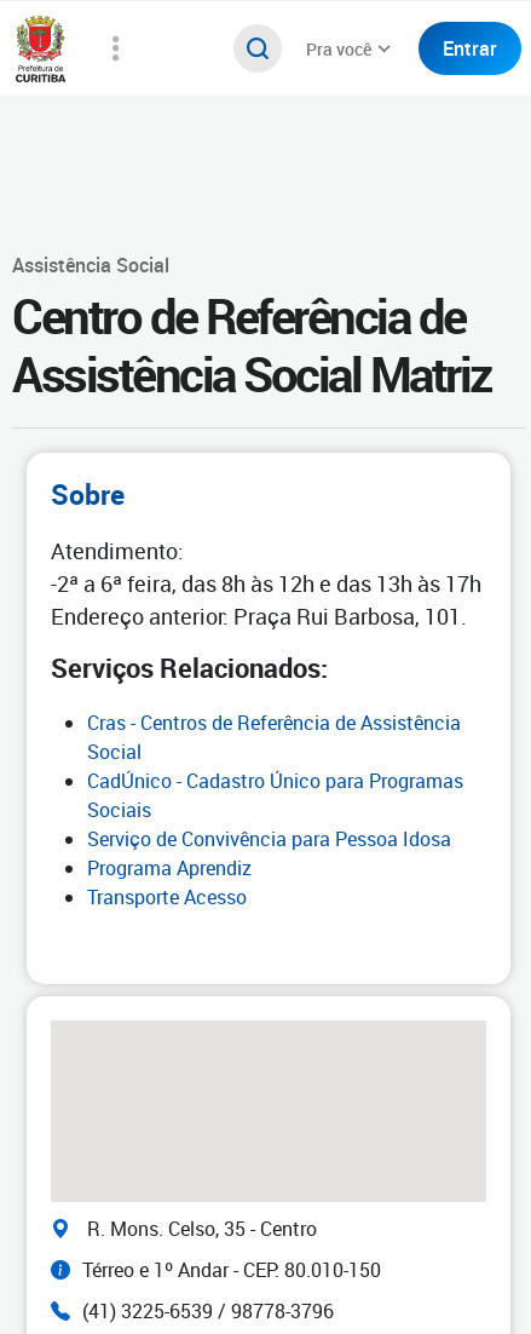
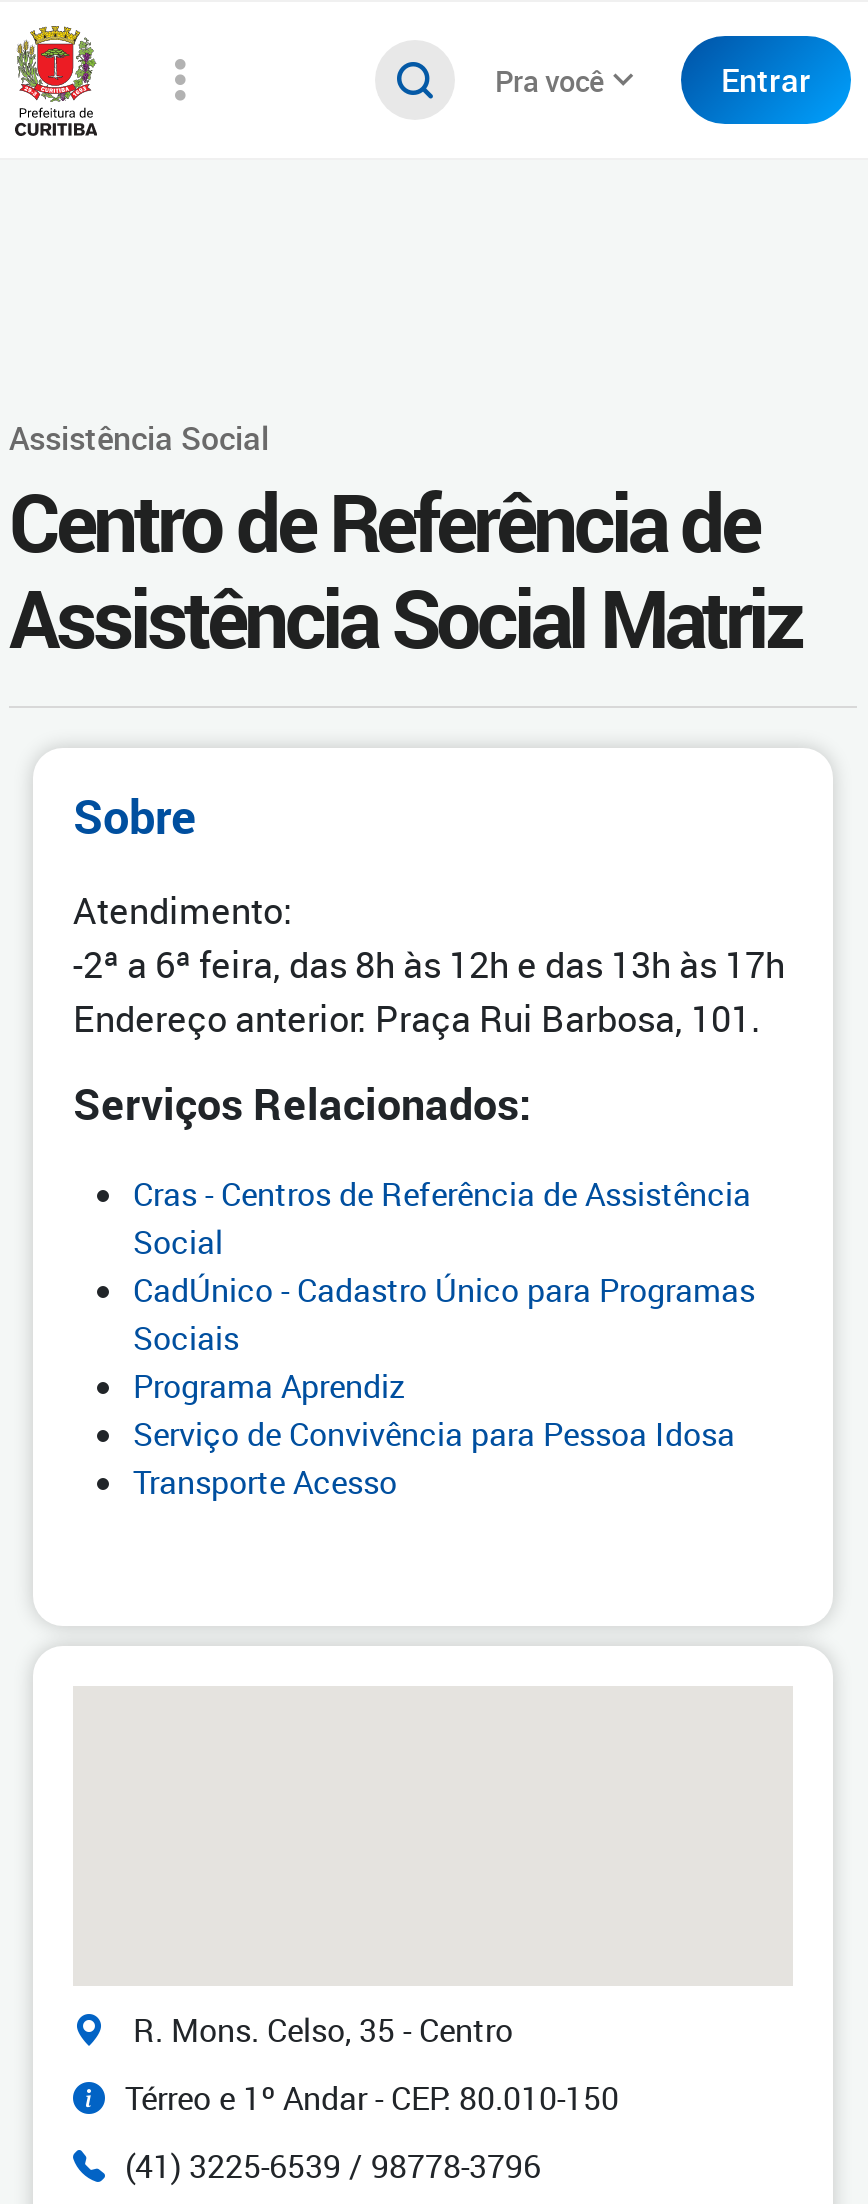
moved [87,826,451,852] -> [133,1412,735,1456]: Serviço de Convivência para Pessoa Idosa
moved [87,855,252,881] -> [133,1364,405,1408]: Programa Aprendiz

